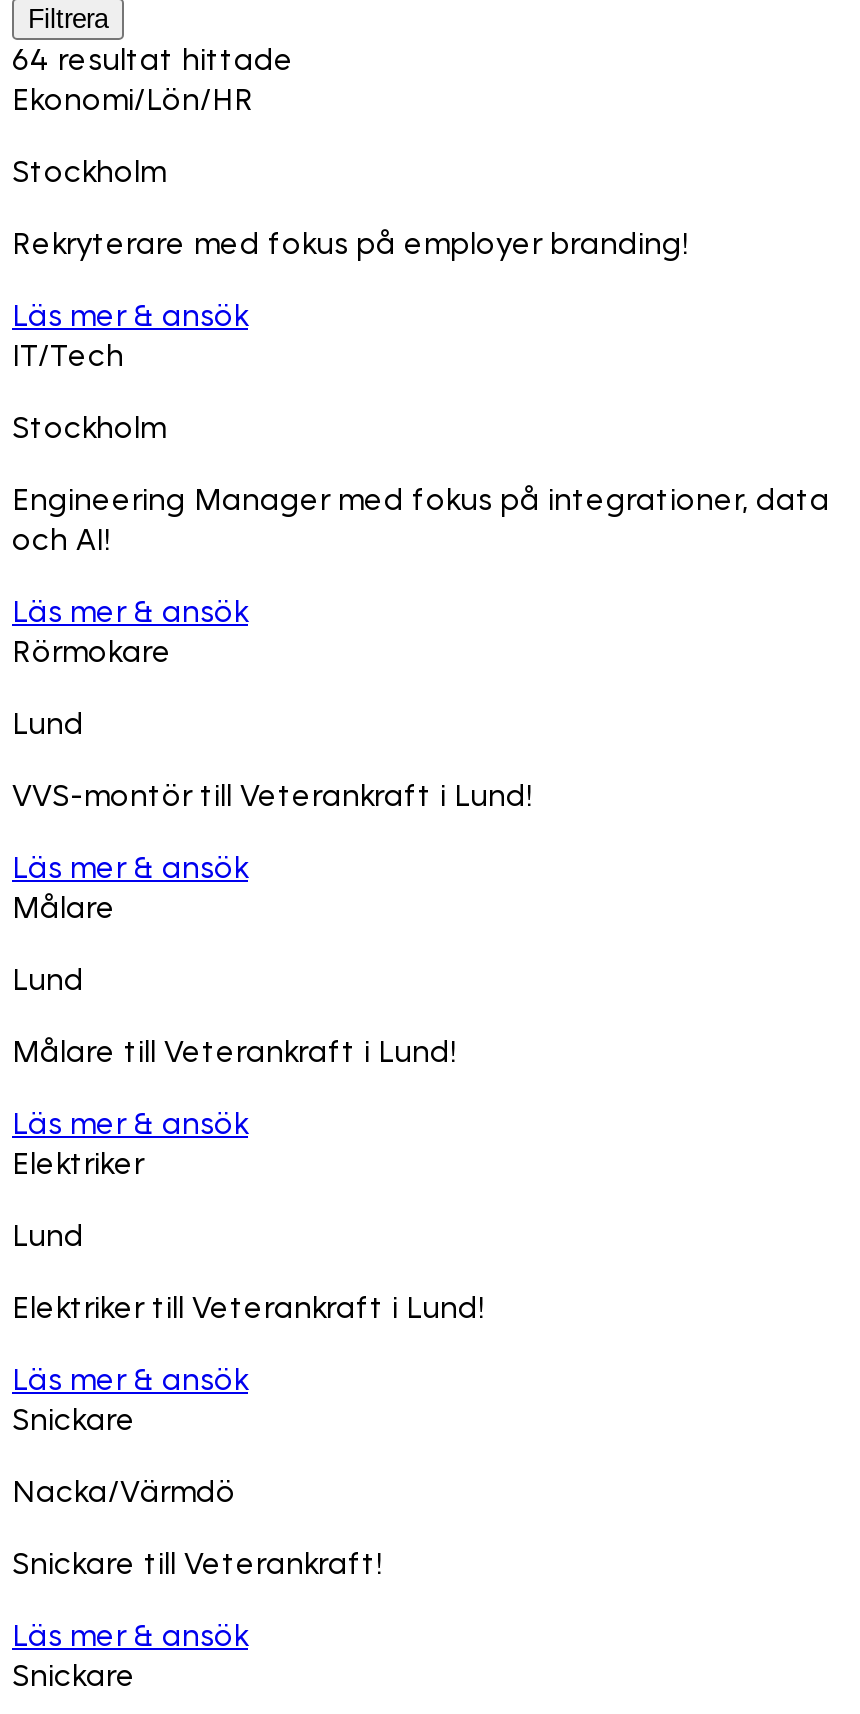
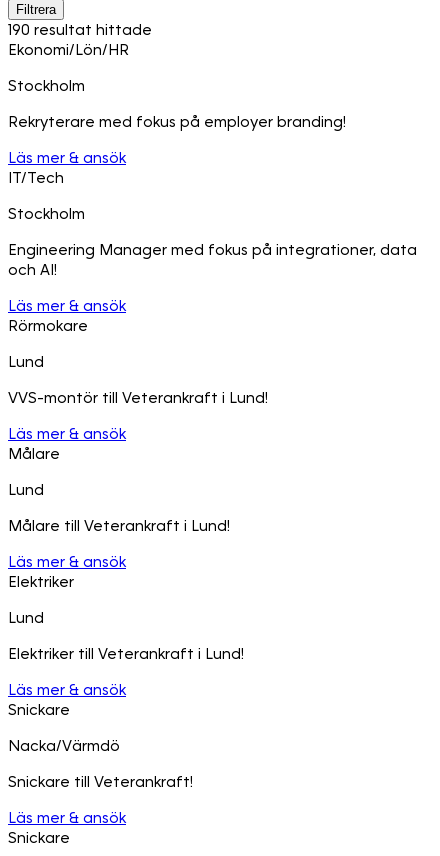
[12,42,294,78] 64 resultat hittade -> [8,21,152,39] 190 resultat hittade

